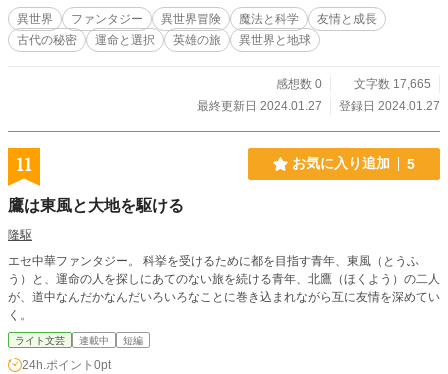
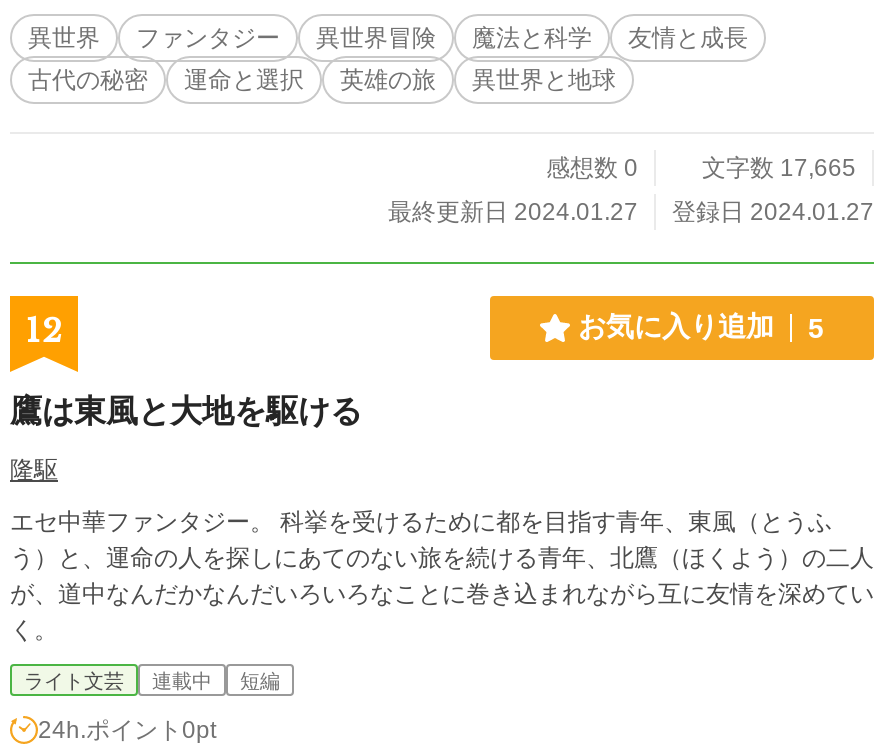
[16,155,32,175] 11 -> [26,310,62,350] 12

